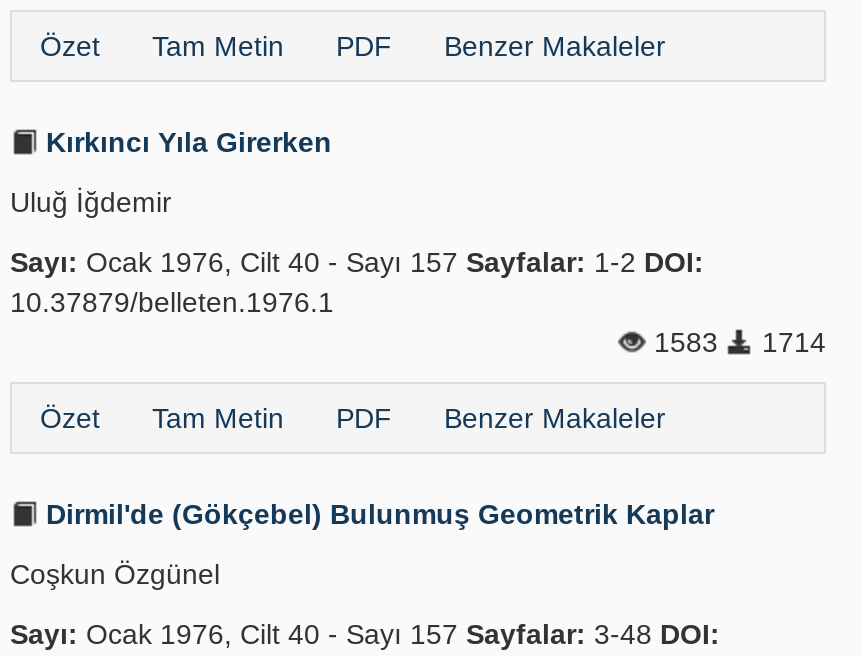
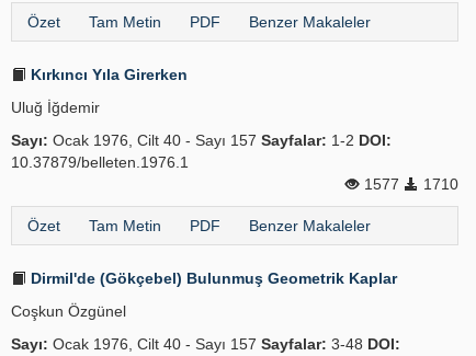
[646,326,726,358] 1583 -> [360,175,404,193] 1577
[754,326,826,358] 1714 -> [419,175,458,193] 1710

